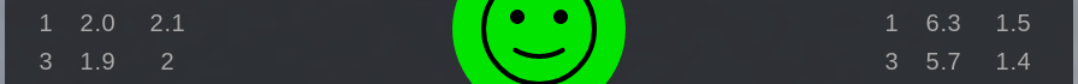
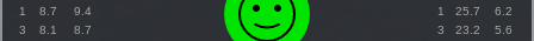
[80,10,116,36] 2.0 -> [40,5,57,18] 8.7
[150,10,186,36] 2.1 -> [74,5,92,18] 9.4
[926,10,962,36] 6.3 -> [456,5,481,18] 25.7
[996,10,1032,36] 1.5 -> [495,5,513,18] 6.2
[80,48,116,74] 1.9 -> [40,23,57,36] 8.1
[160,48,175,74] 2 -> [74,23,92,36] 8.7
[926,48,1032,74] 5.7 | 1.4 -> [456,23,513,36] 23.2 | 5.6

